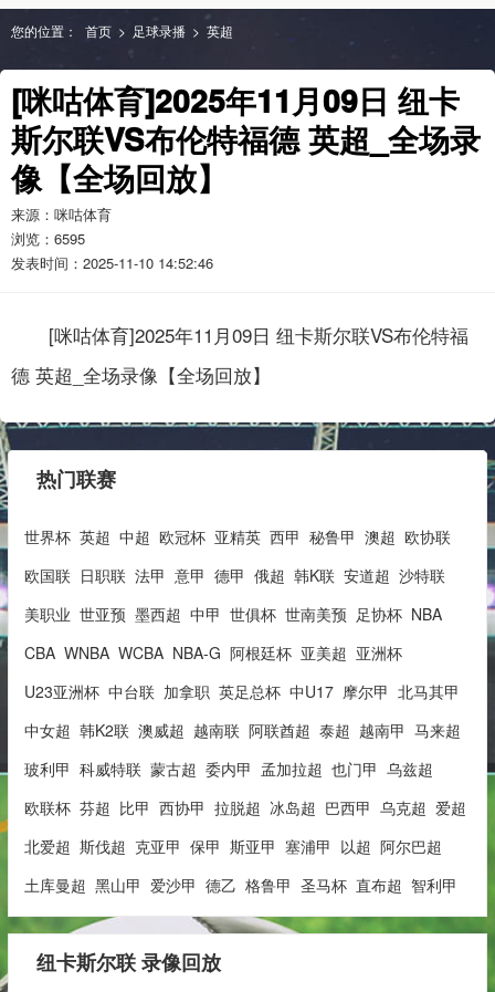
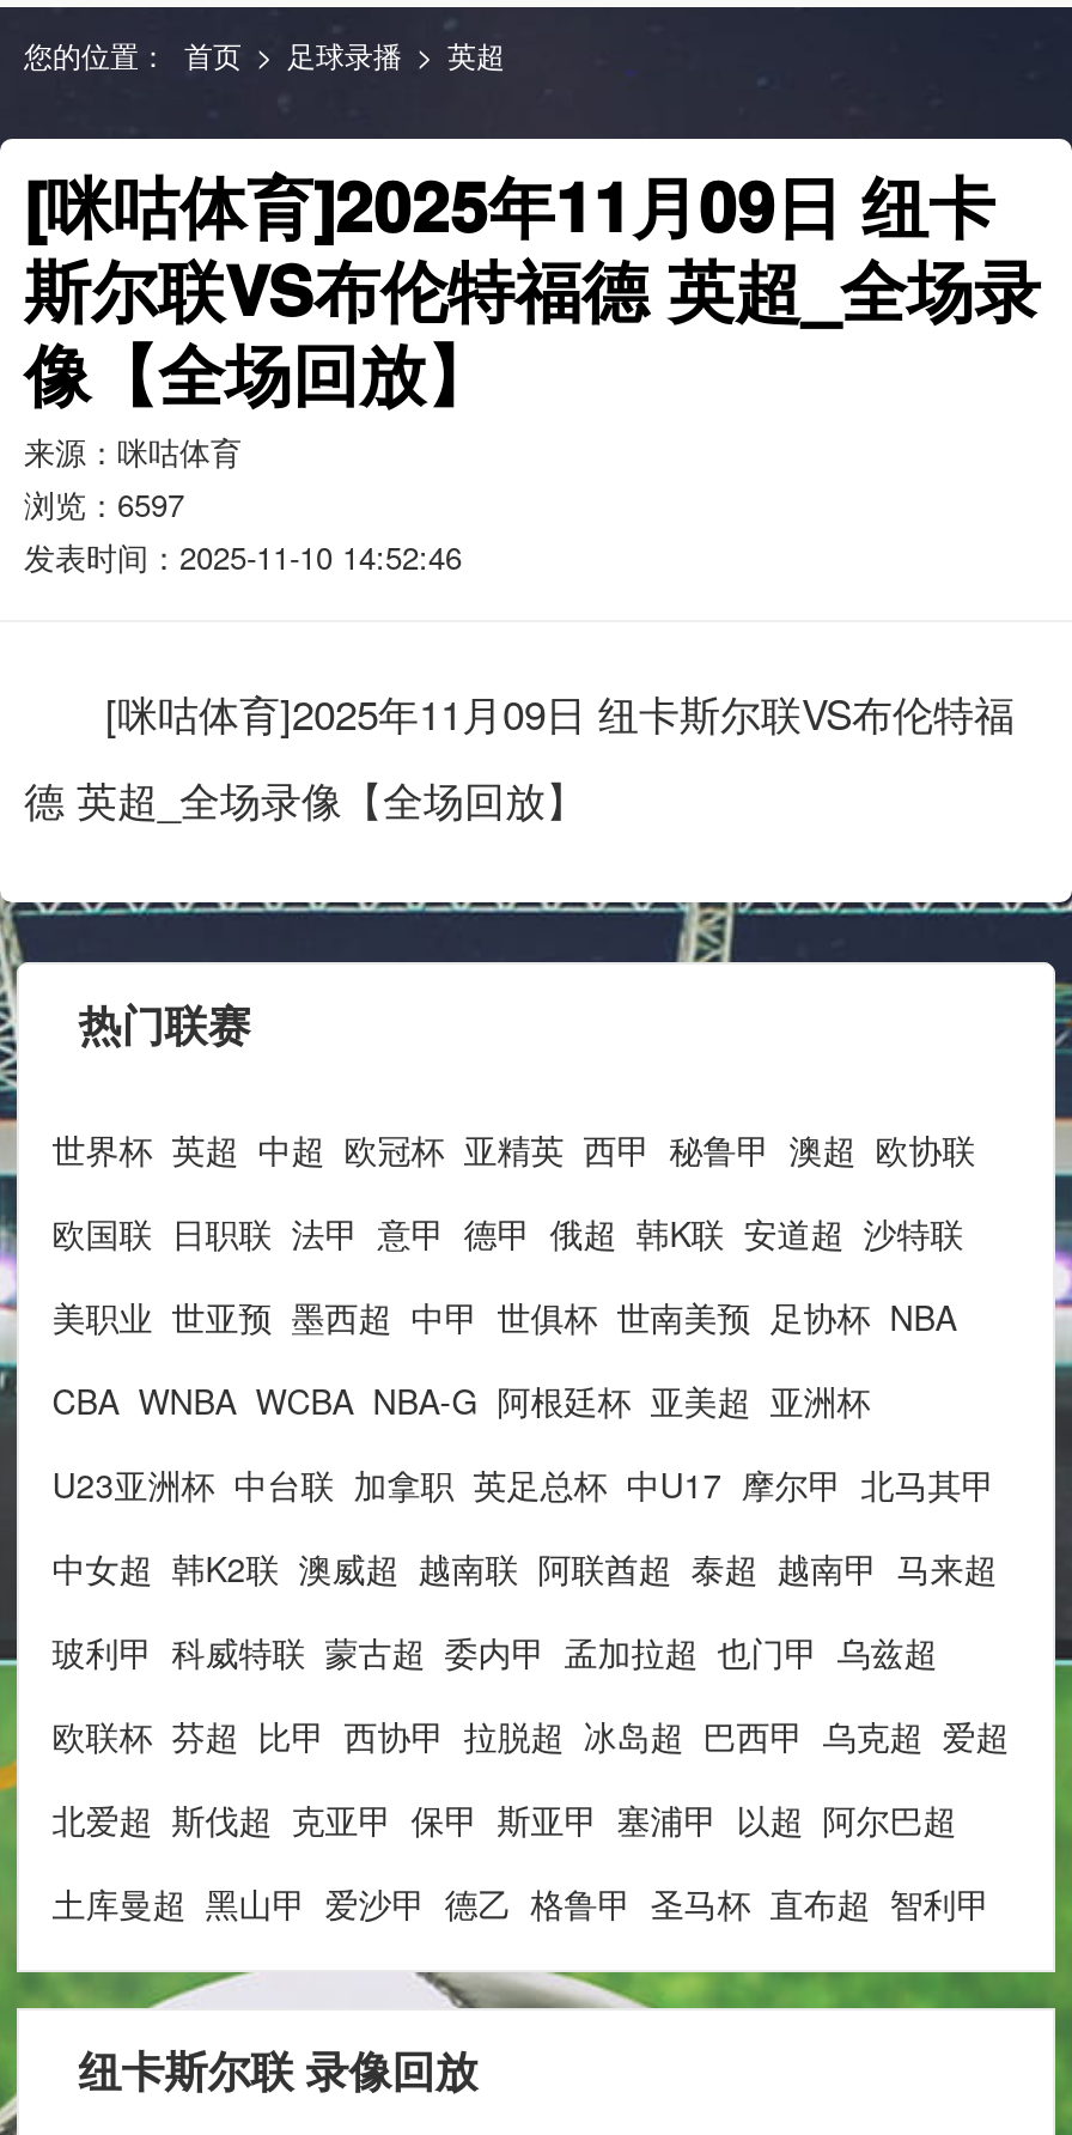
[11,227,94,248] 浏览：6595 -> [24,480,203,525] 浏览：6597

